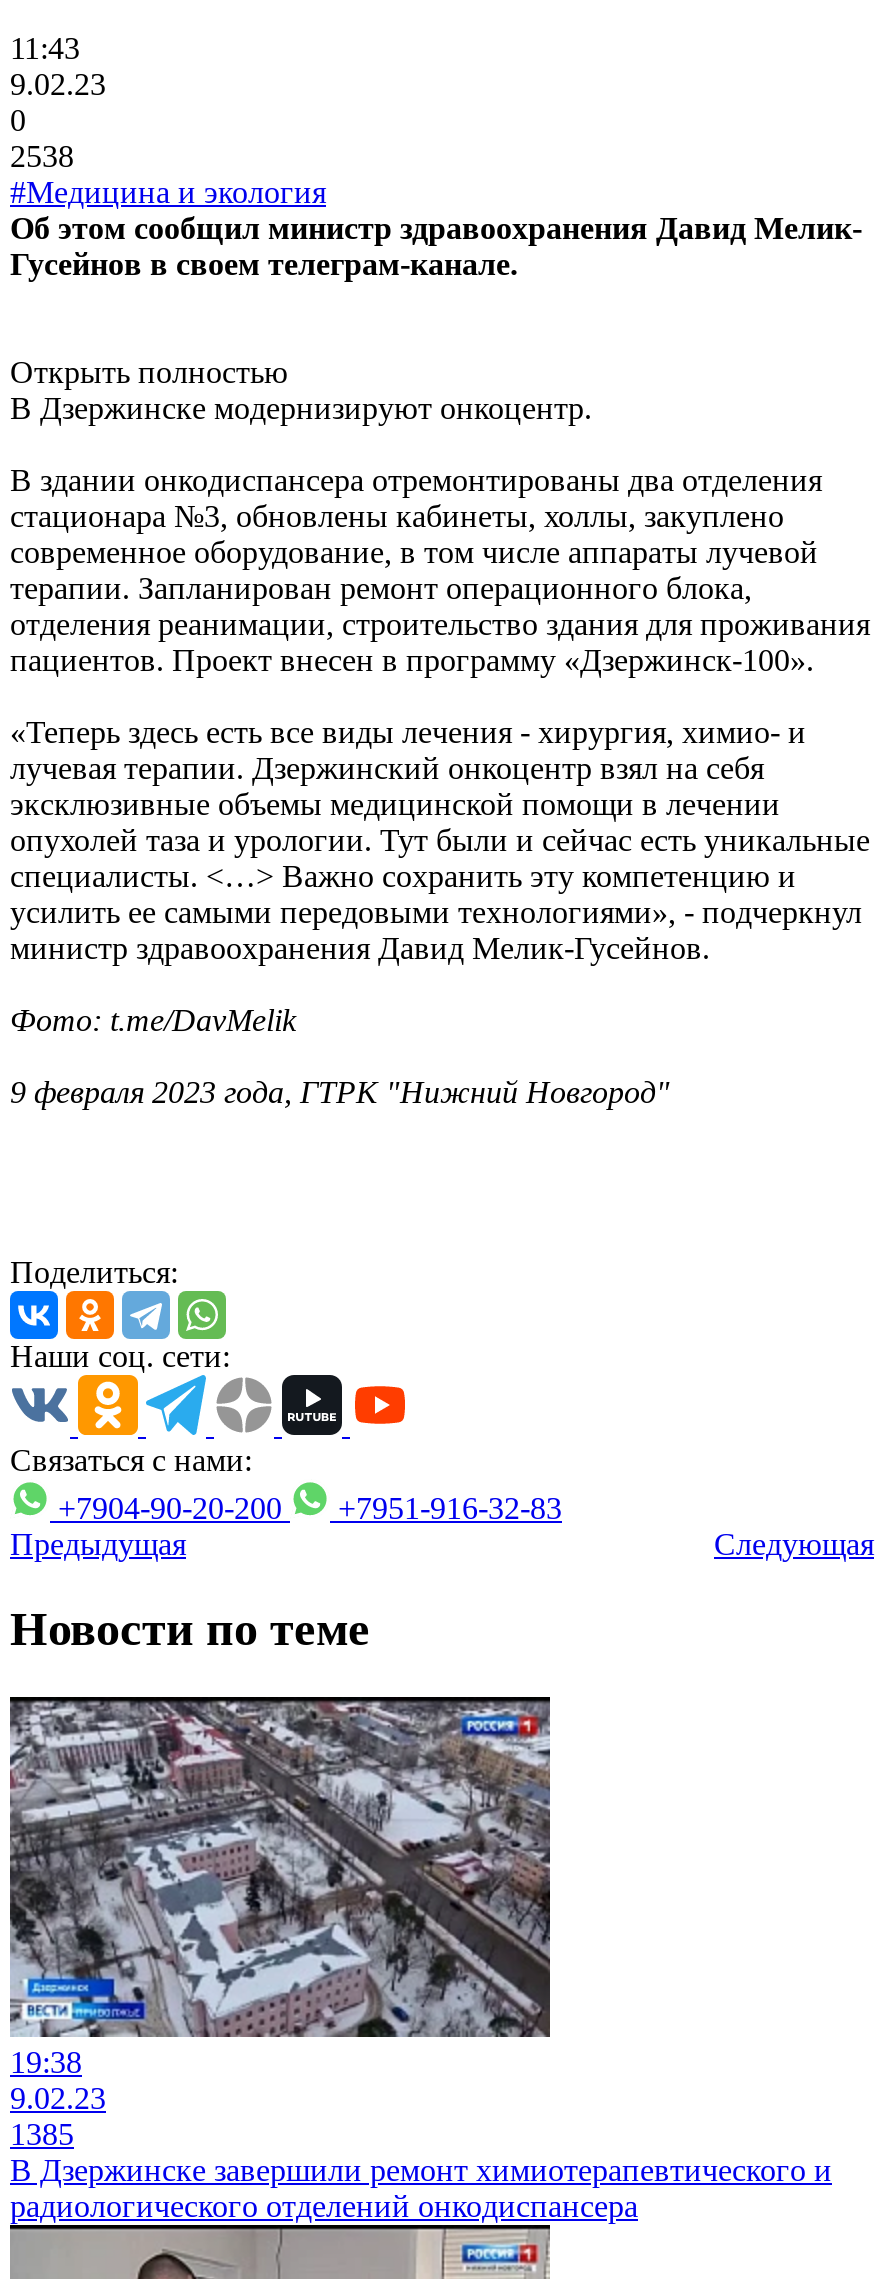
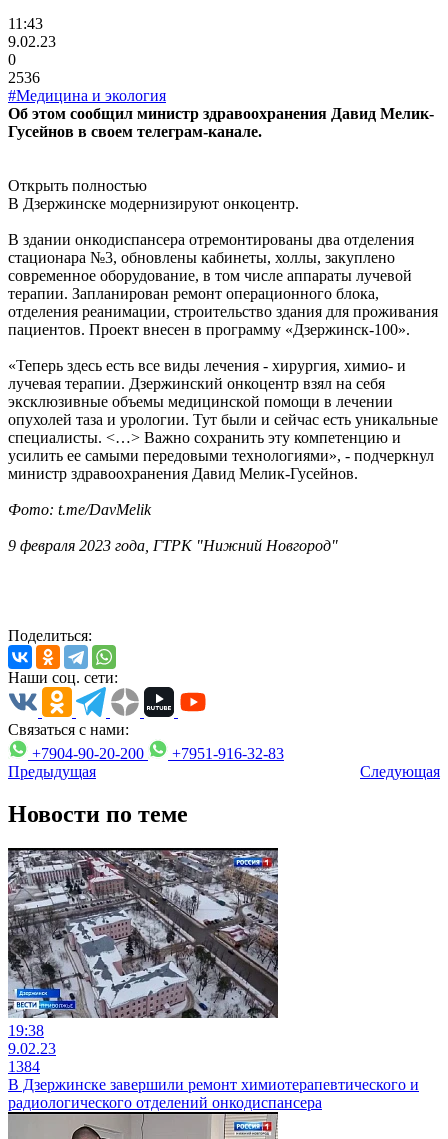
[10,139,74,173] 2538 -> [8,69,40,86] 2536
[10,2116,74,2150] 1385 -> [8,1058,40,1075] 1384

